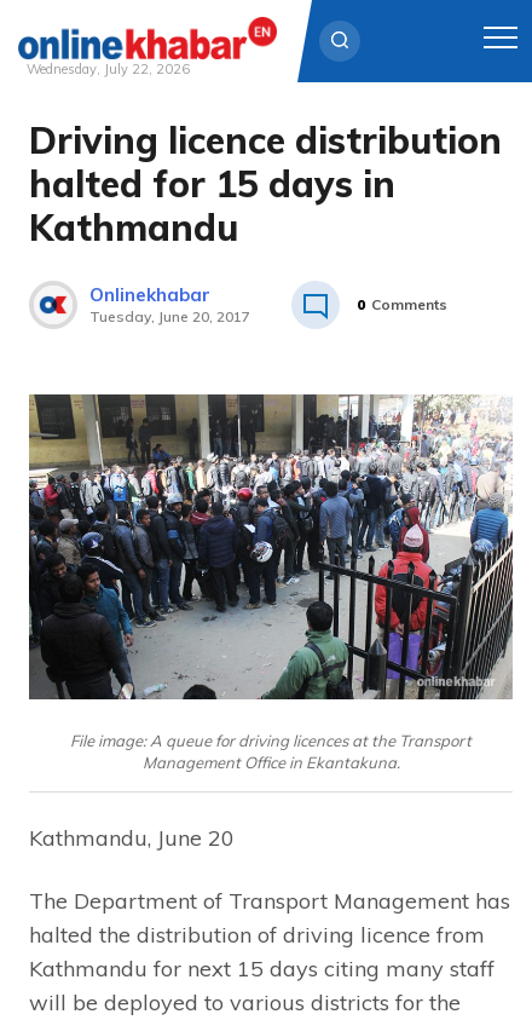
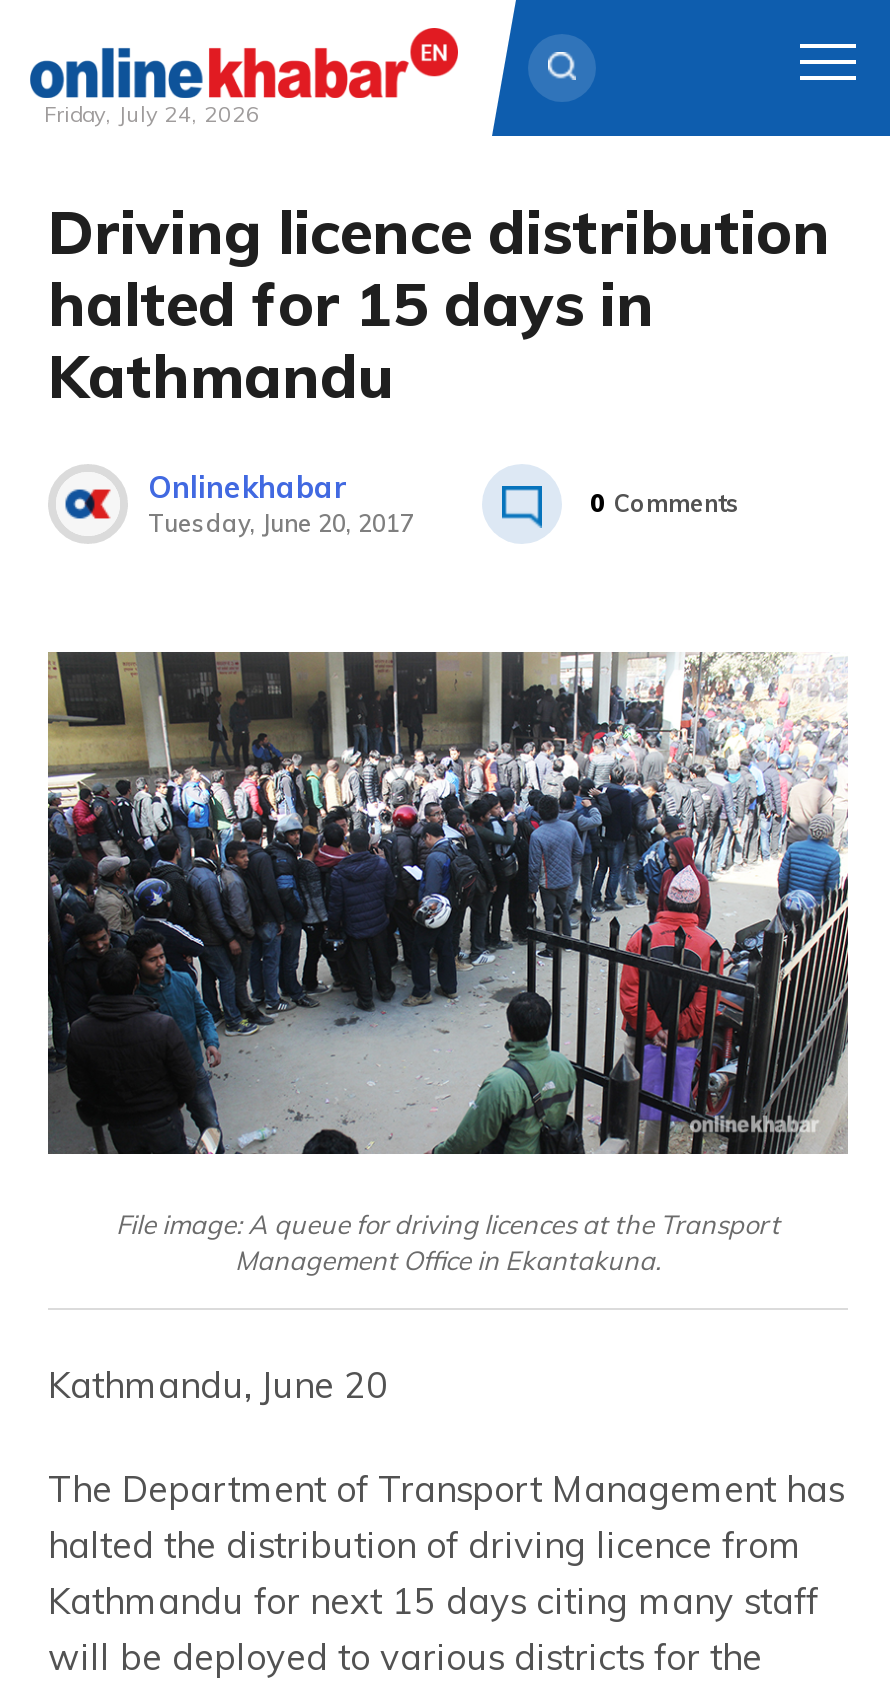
[27,60,190,77] Wednesday, July 22, 2026 -> [44,100,260,128] Friday, July 24, 2026

